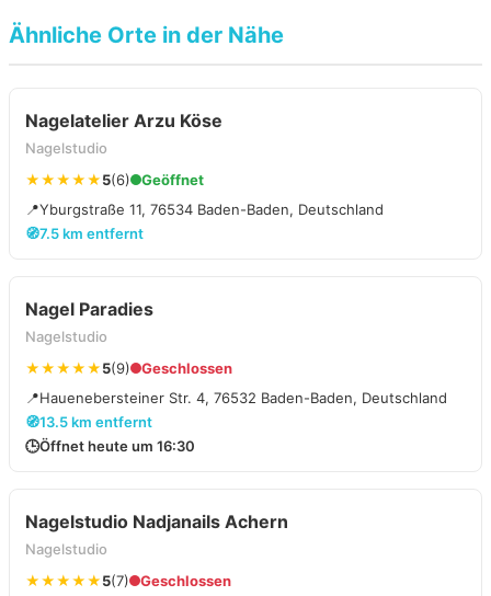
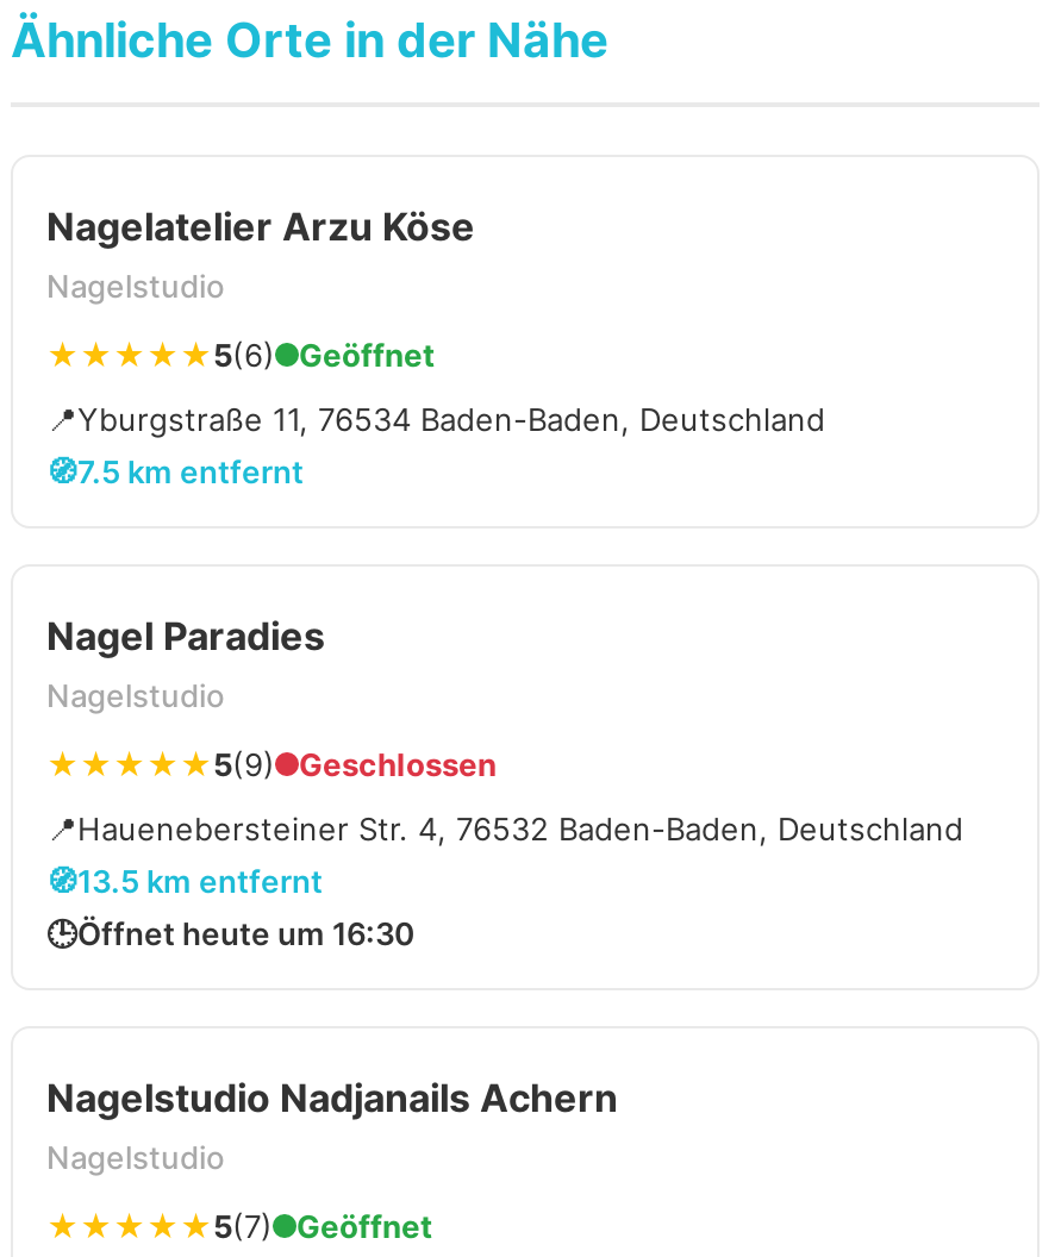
[140,572,231,589] Geschlossen -> [296,1207,432,1245] Geöffnet

